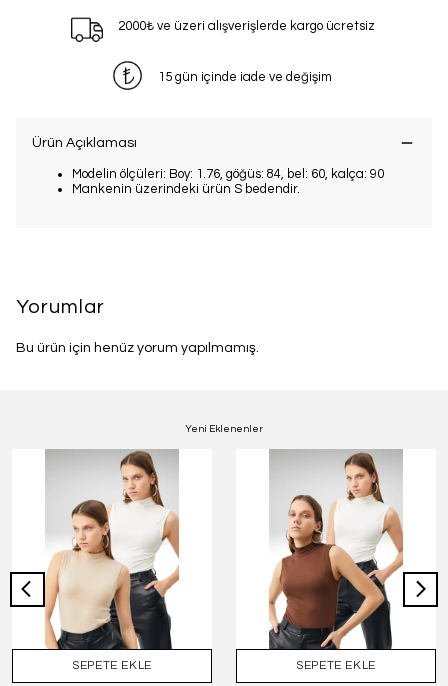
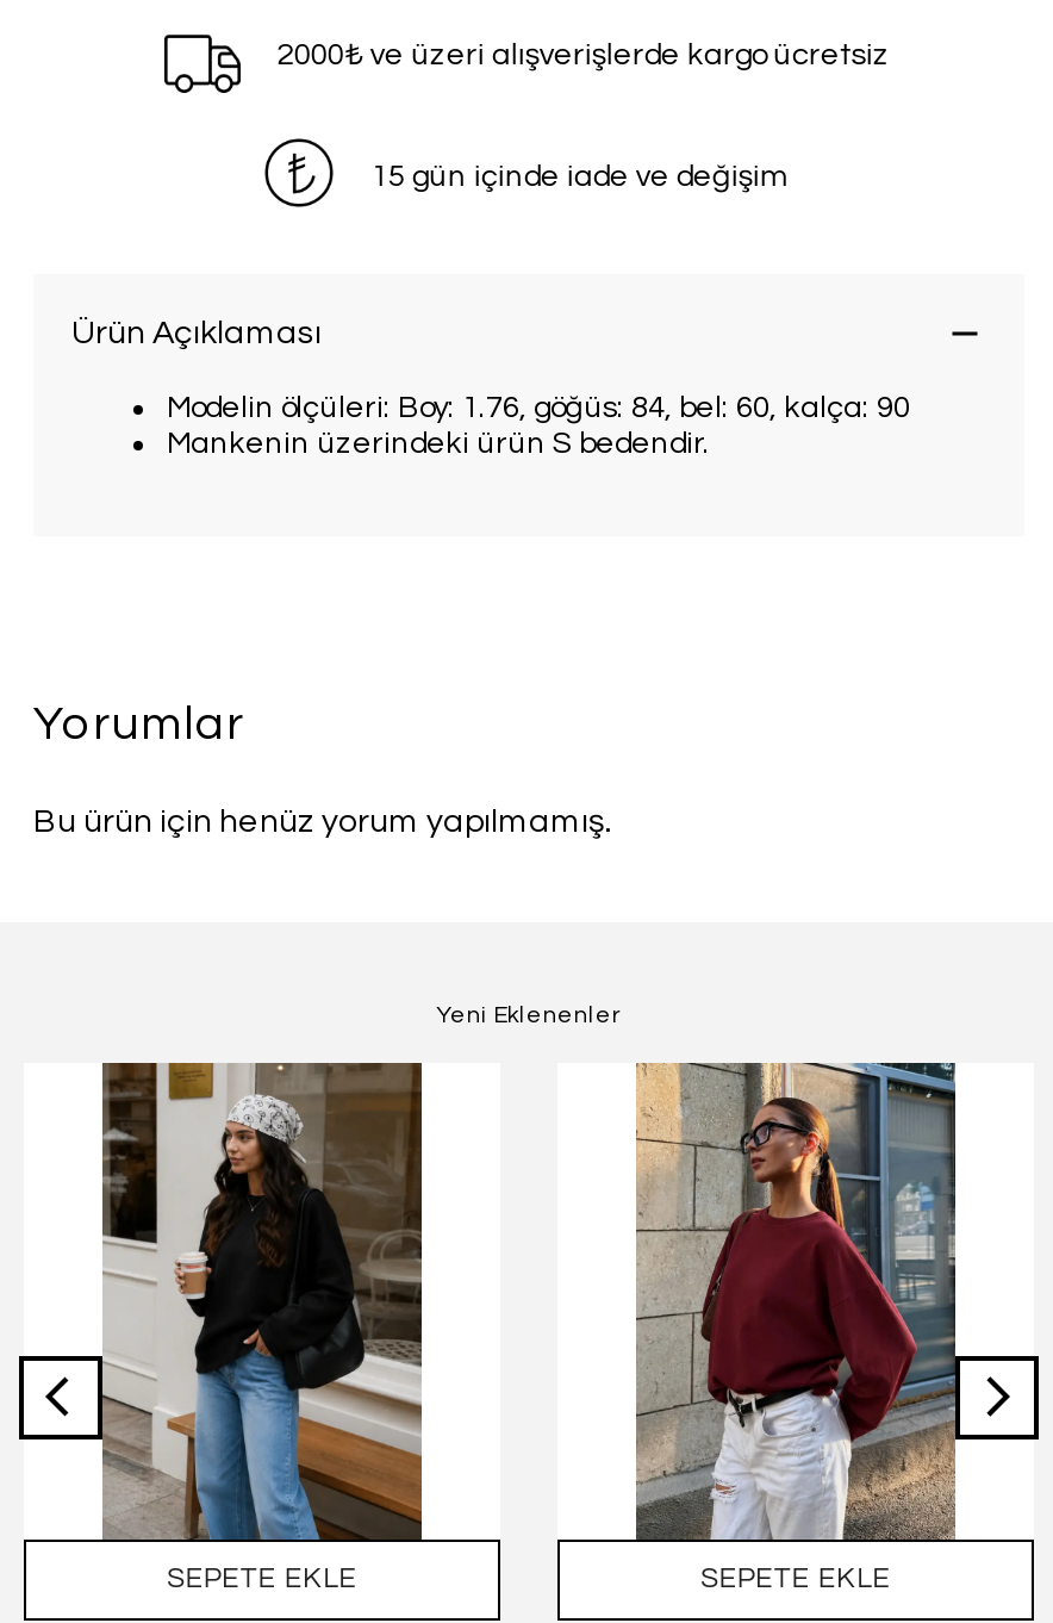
[45,450,180,650] [image] -> [100,1063,424,1542] [image]
[269,449,404,650] [image] -> [634,1063,958,1542] [image]

